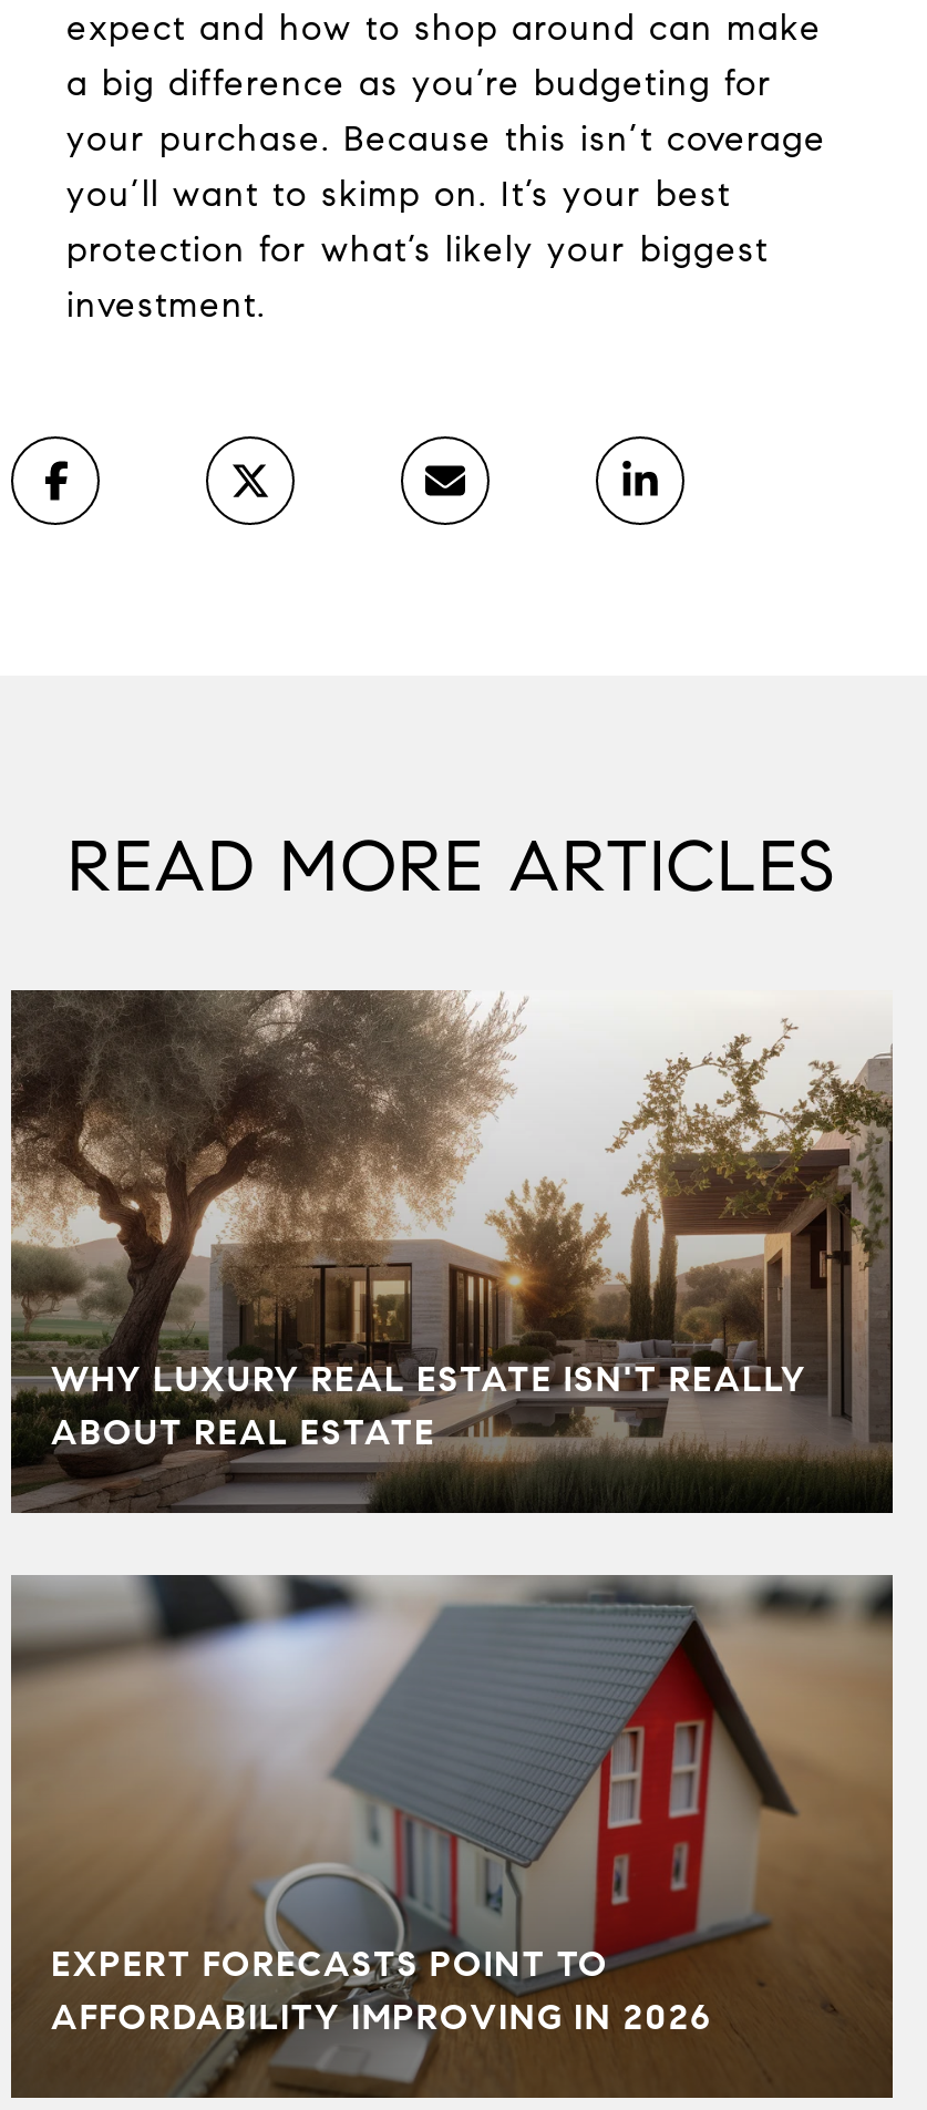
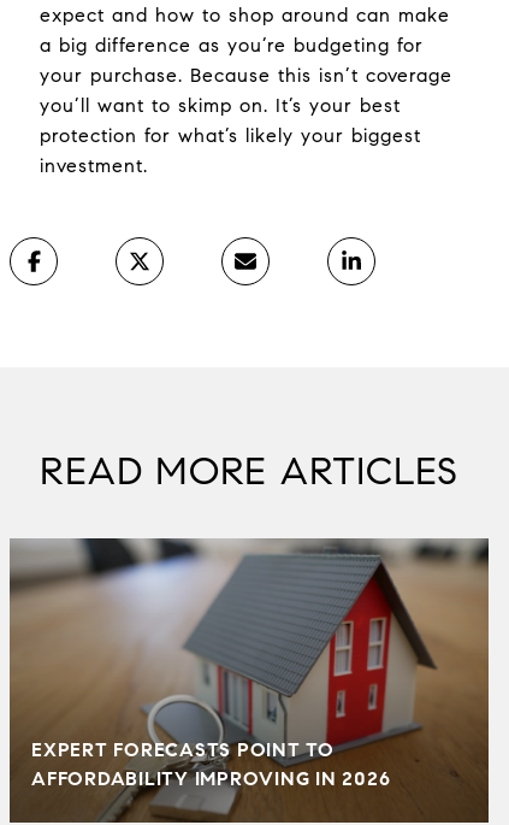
[11,990,895,1513] [image] | WHY LUXURY REAL ESTATE ISN'T REALLY | ABOUT REAL ESTATE -> none

